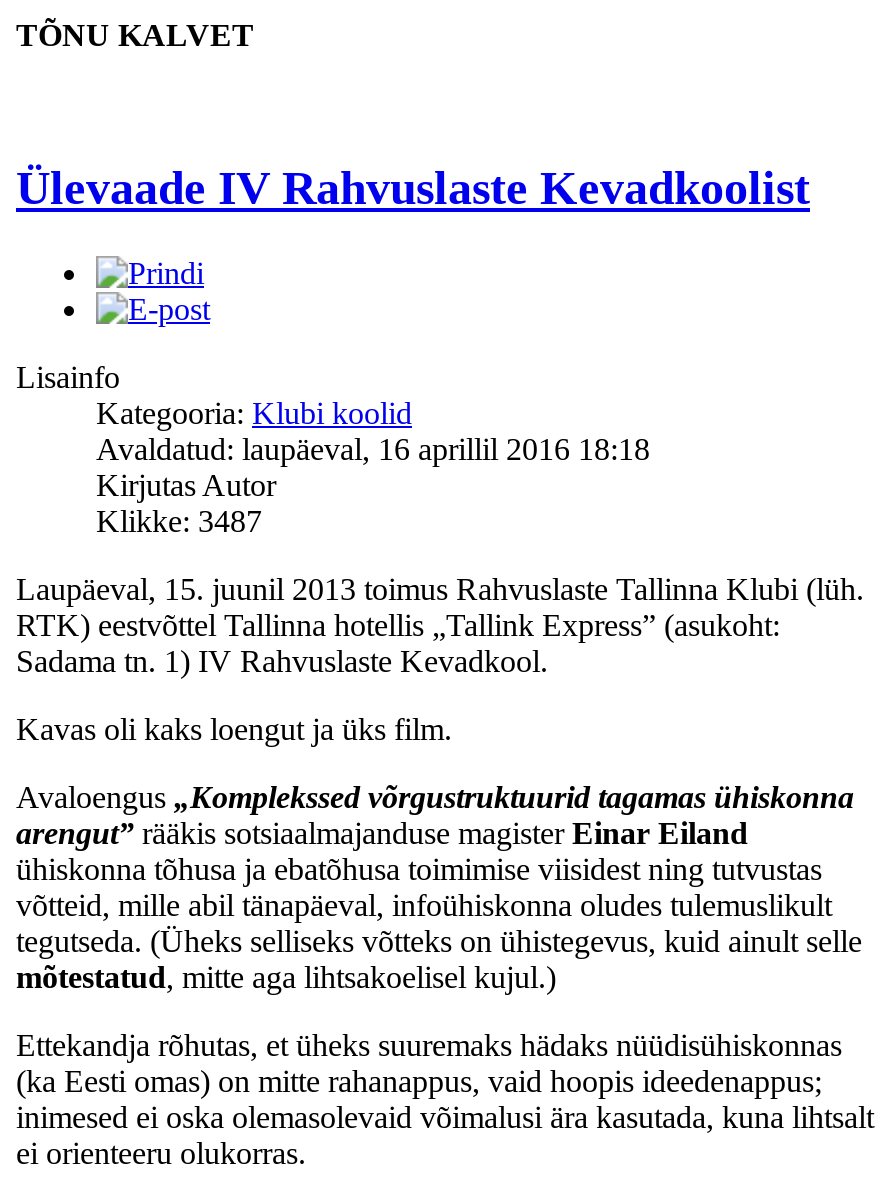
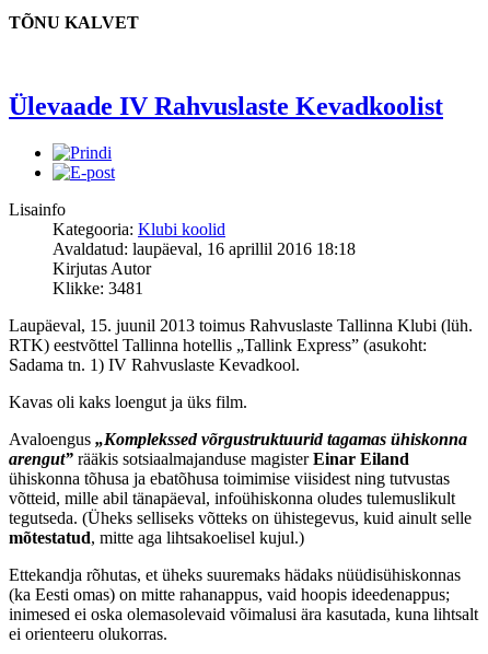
[96,503,262,537] Klikke: 3487 -> [53,278,143,297] Klikke: 3481

